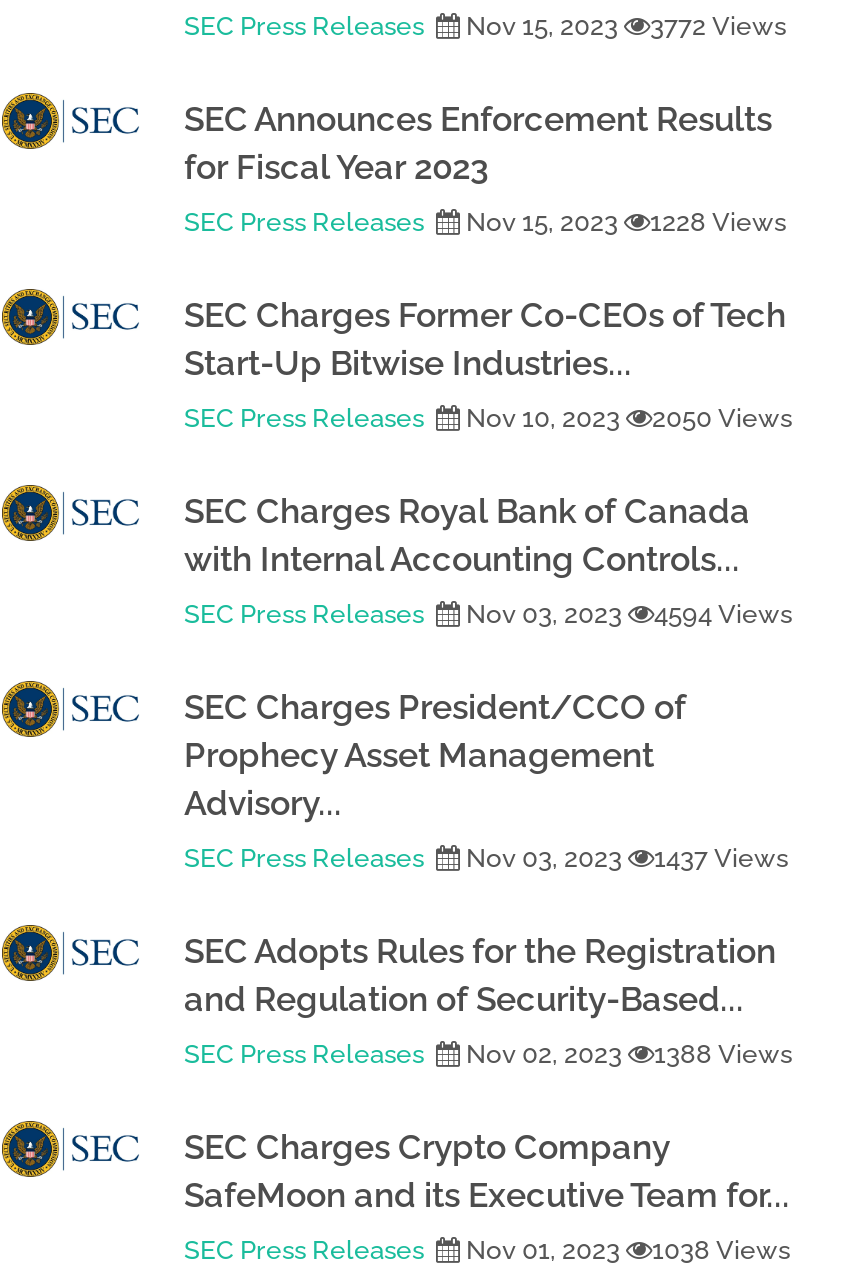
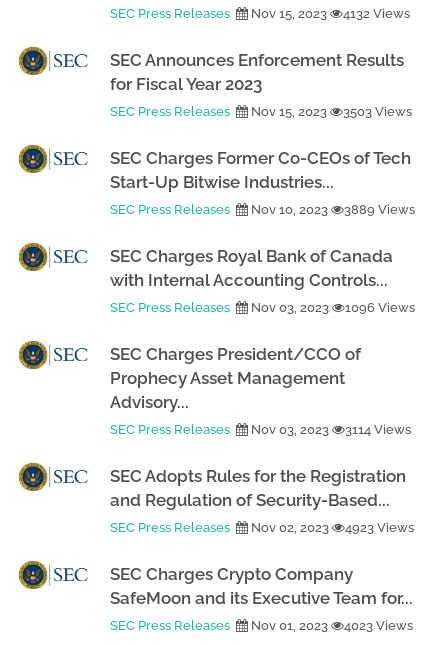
[184,11,786,41] SEC Press Releases Nov 15, 2023 3772 Views -> [110,6,410,21] SEC Press Releases Nov 15, 2023 4132 Views
[184,207,786,237] SEC Press Releases Nov 15, 2023 1228 Views -> [110,104,412,119] SEC Press Releases Nov 15, 2023 3503 Views
[184,403,792,433] SEC Press Releases Nov 10, 2023 2050 Views -> [110,202,415,217] SEC Press Releases Nov 10, 2023 3889 Views
[184,599,792,629] SEC Press Releases Nov 03, 2023 4594 Views -> [110,300,415,315] SEC Press Releases Nov 03, 2023 1096 Views
[184,843,788,873] SEC Press Releases Nov 03, 2023 1437 Views -> [110,422,411,437] SEC Press Releases Nov 03, 2023 3114 Views
[184,1039,792,1069] SEC Press Releases Nov 02, 2023 1388 Views -> [110,520,414,535] SEC Press Releases Nov 02, 2023 4923 Views
[184,1235,790,1265] SEC Press Releases Nov 01, 2023 1038 Views -> [110,618,413,633] SEC Press Releases Nov 01, 2023 4023 Views

